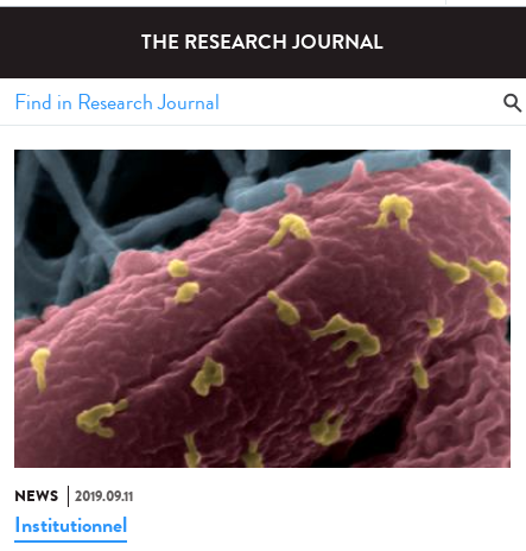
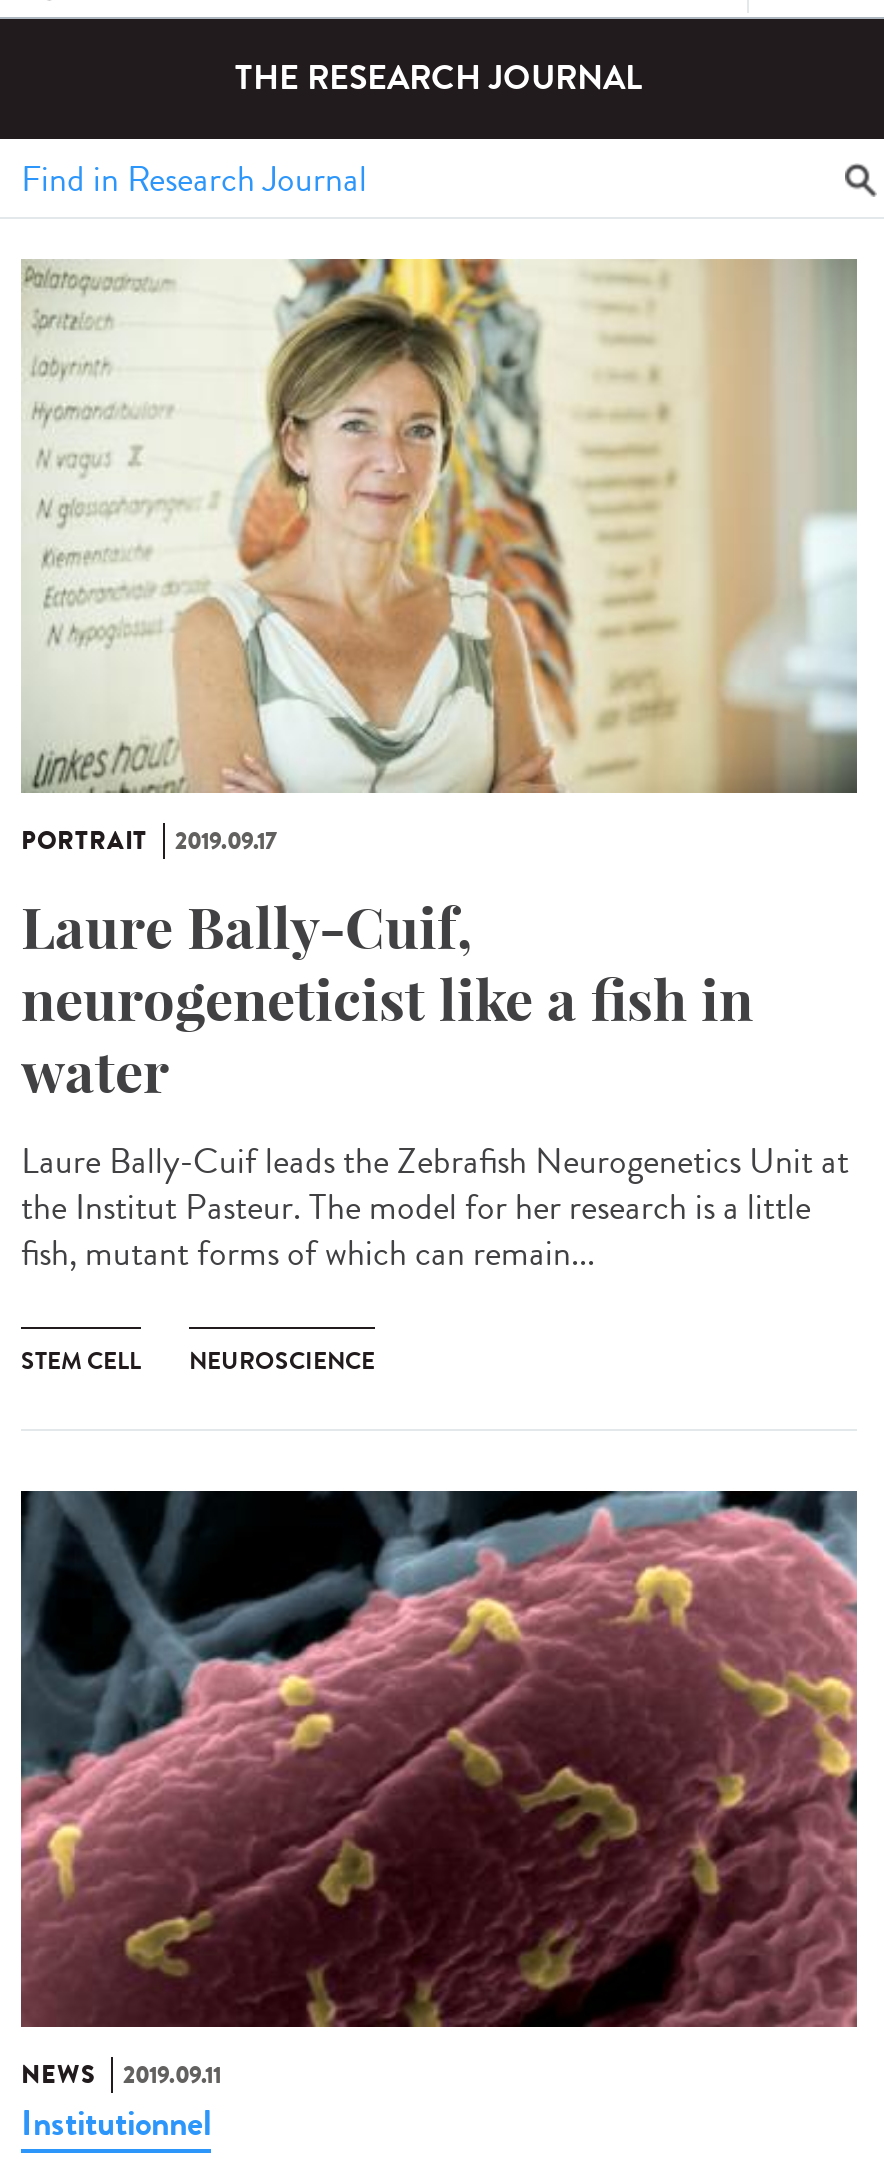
none -> [21,258,859,1379] [image] | PORTRAIT | 2019.09.17 | Laure Bally-Cuif, | neurogeneticist like a fish in | water | Laure Bally-Cuif leads the Zebrafish Neurogenetics Unit at | the Institut Pasteur. The model for her research is a little | fish, mutant forms of which can remain... | STEM CELL | NEUROSCIENCE

